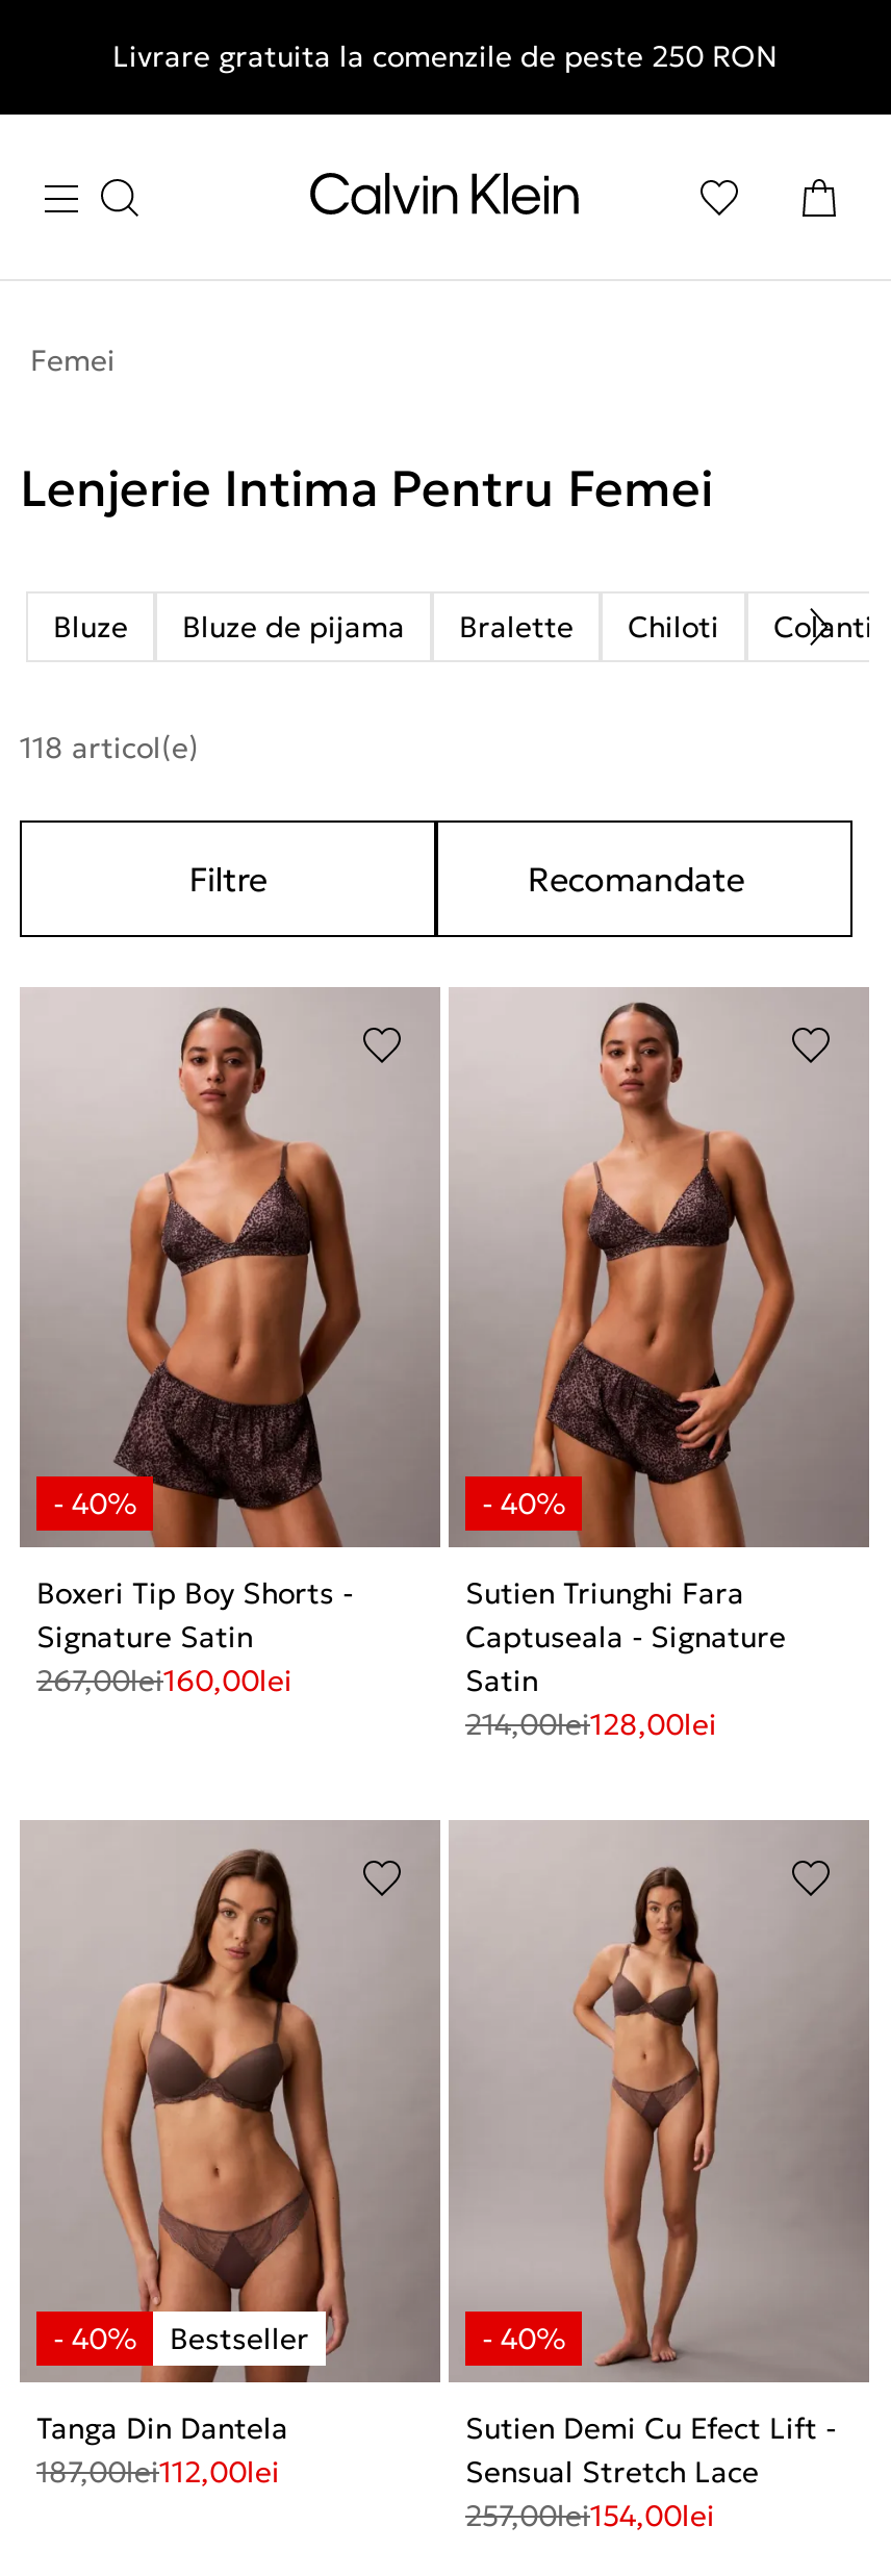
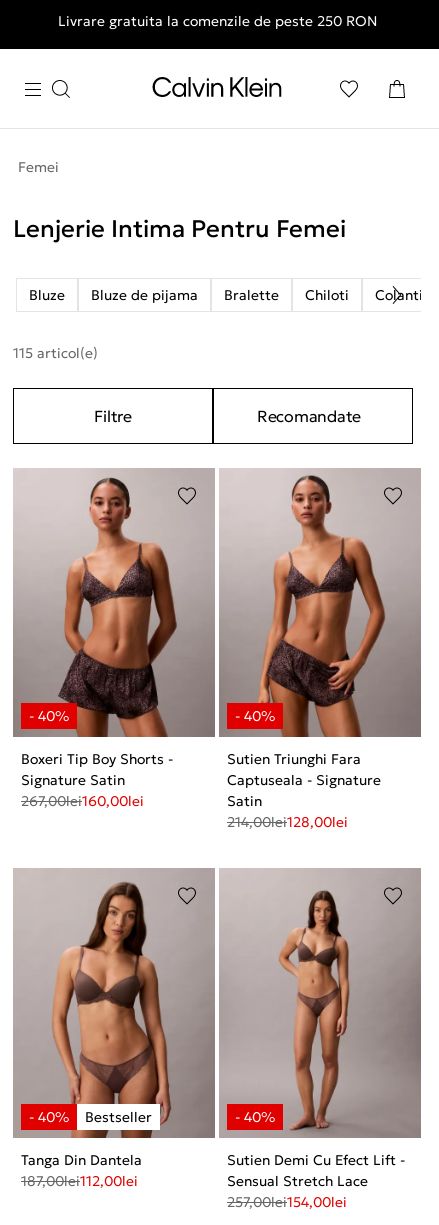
[20,729,199,766] 118 articol(e) -> [13,344,98,362] 115 articol(e)

